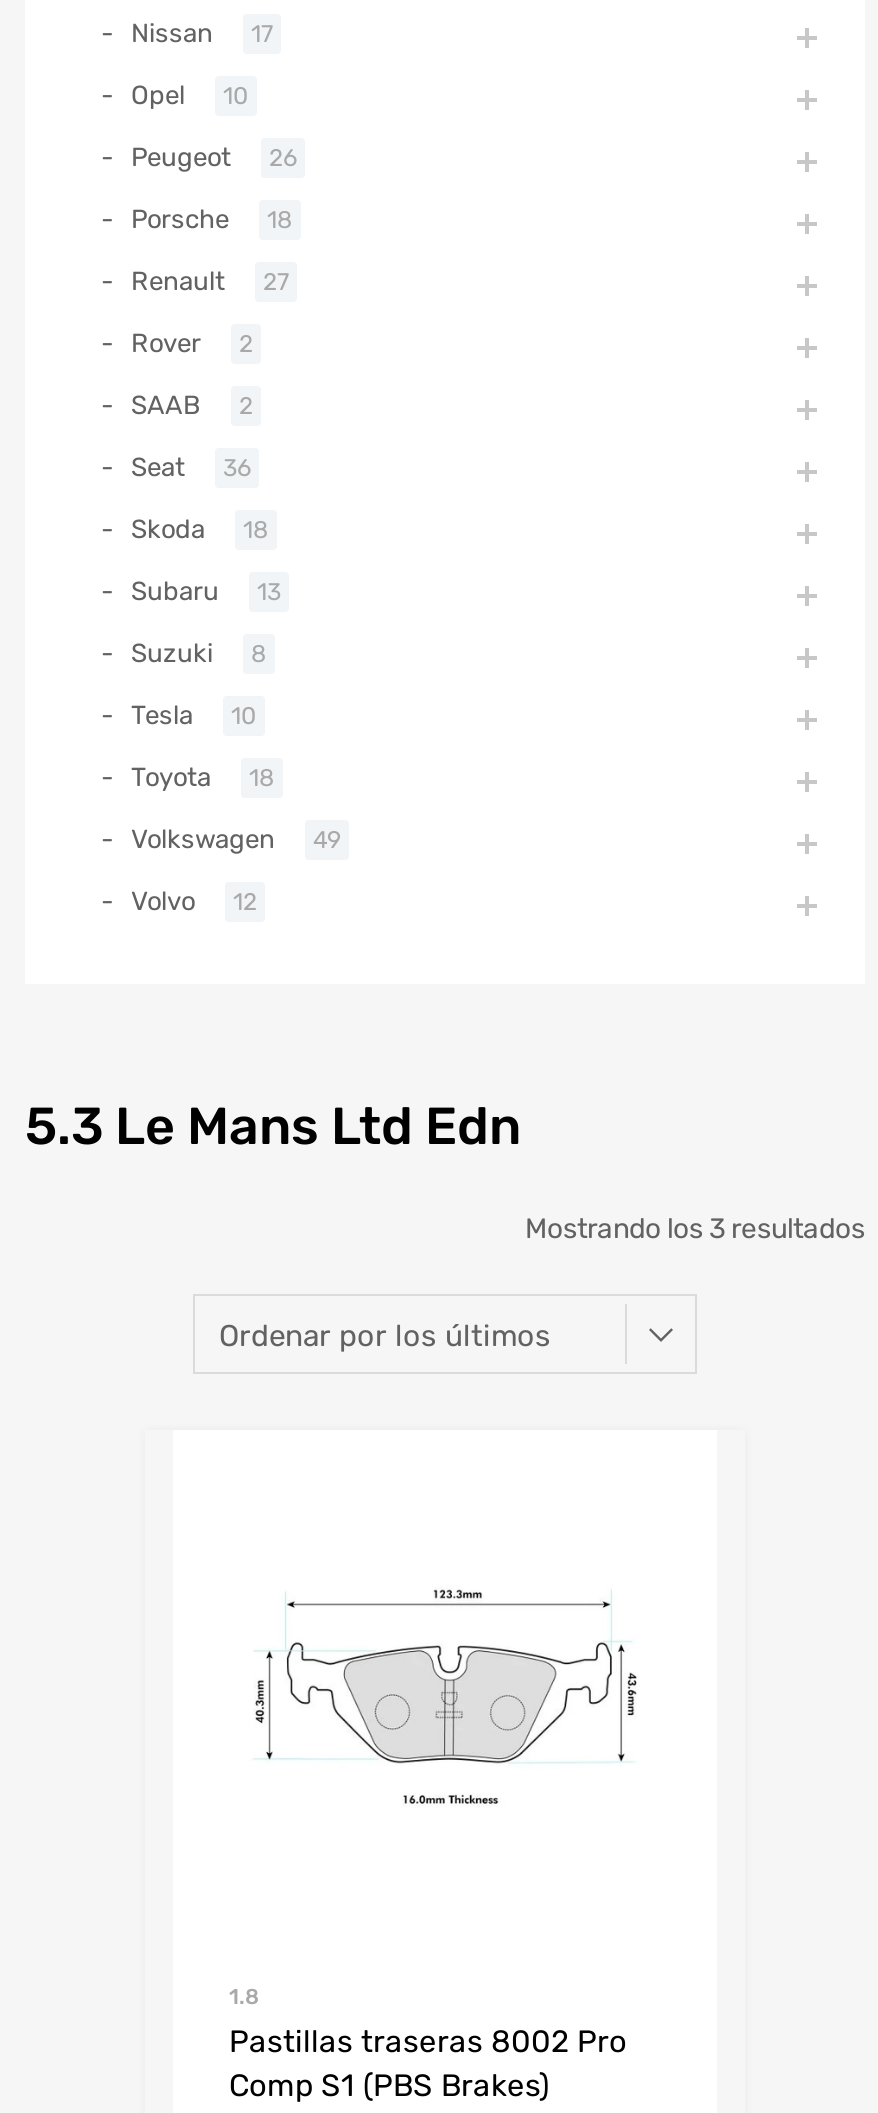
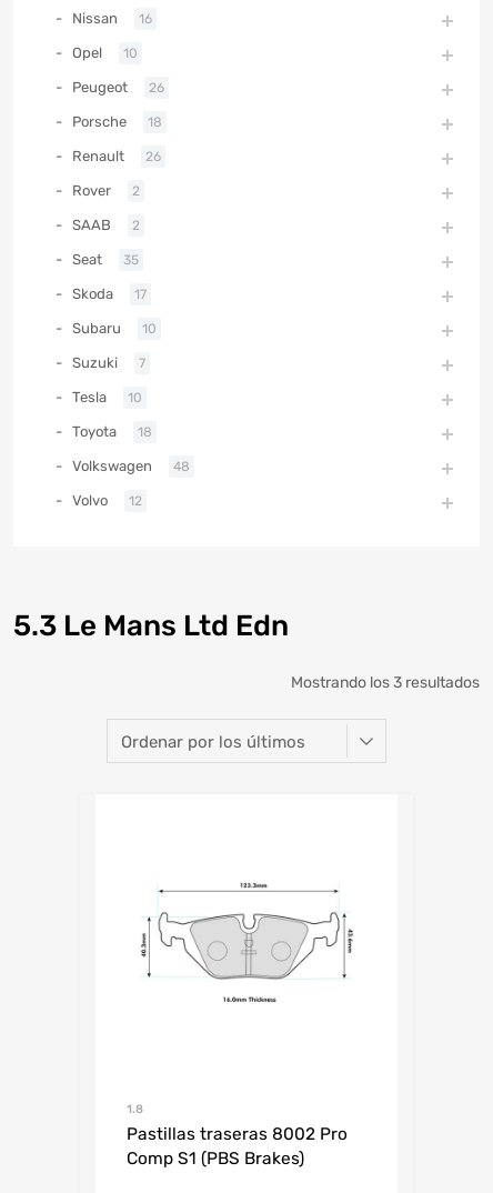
[131,18,273,48] Nissan 17 -> [72,10,152,27] Nissan 16
[131,266,289,296] Renault 27 -> [72,148,161,165] Renault 26
[131,452,251,482] Seat 36 -> [72,251,139,268] Seat 35
[131,514,269,544] Skoda 18 -> [72,286,147,302] Skoda 17
[131,576,281,606] Subaru 13 -> [72,320,157,337] Subaru 10
[131,638,267,668] Suzuki 8 -> [72,355,145,371] Suzuki 7
[131,824,341,854] Volkswagen 49 -> [72,458,190,475] Volkswagen 48

